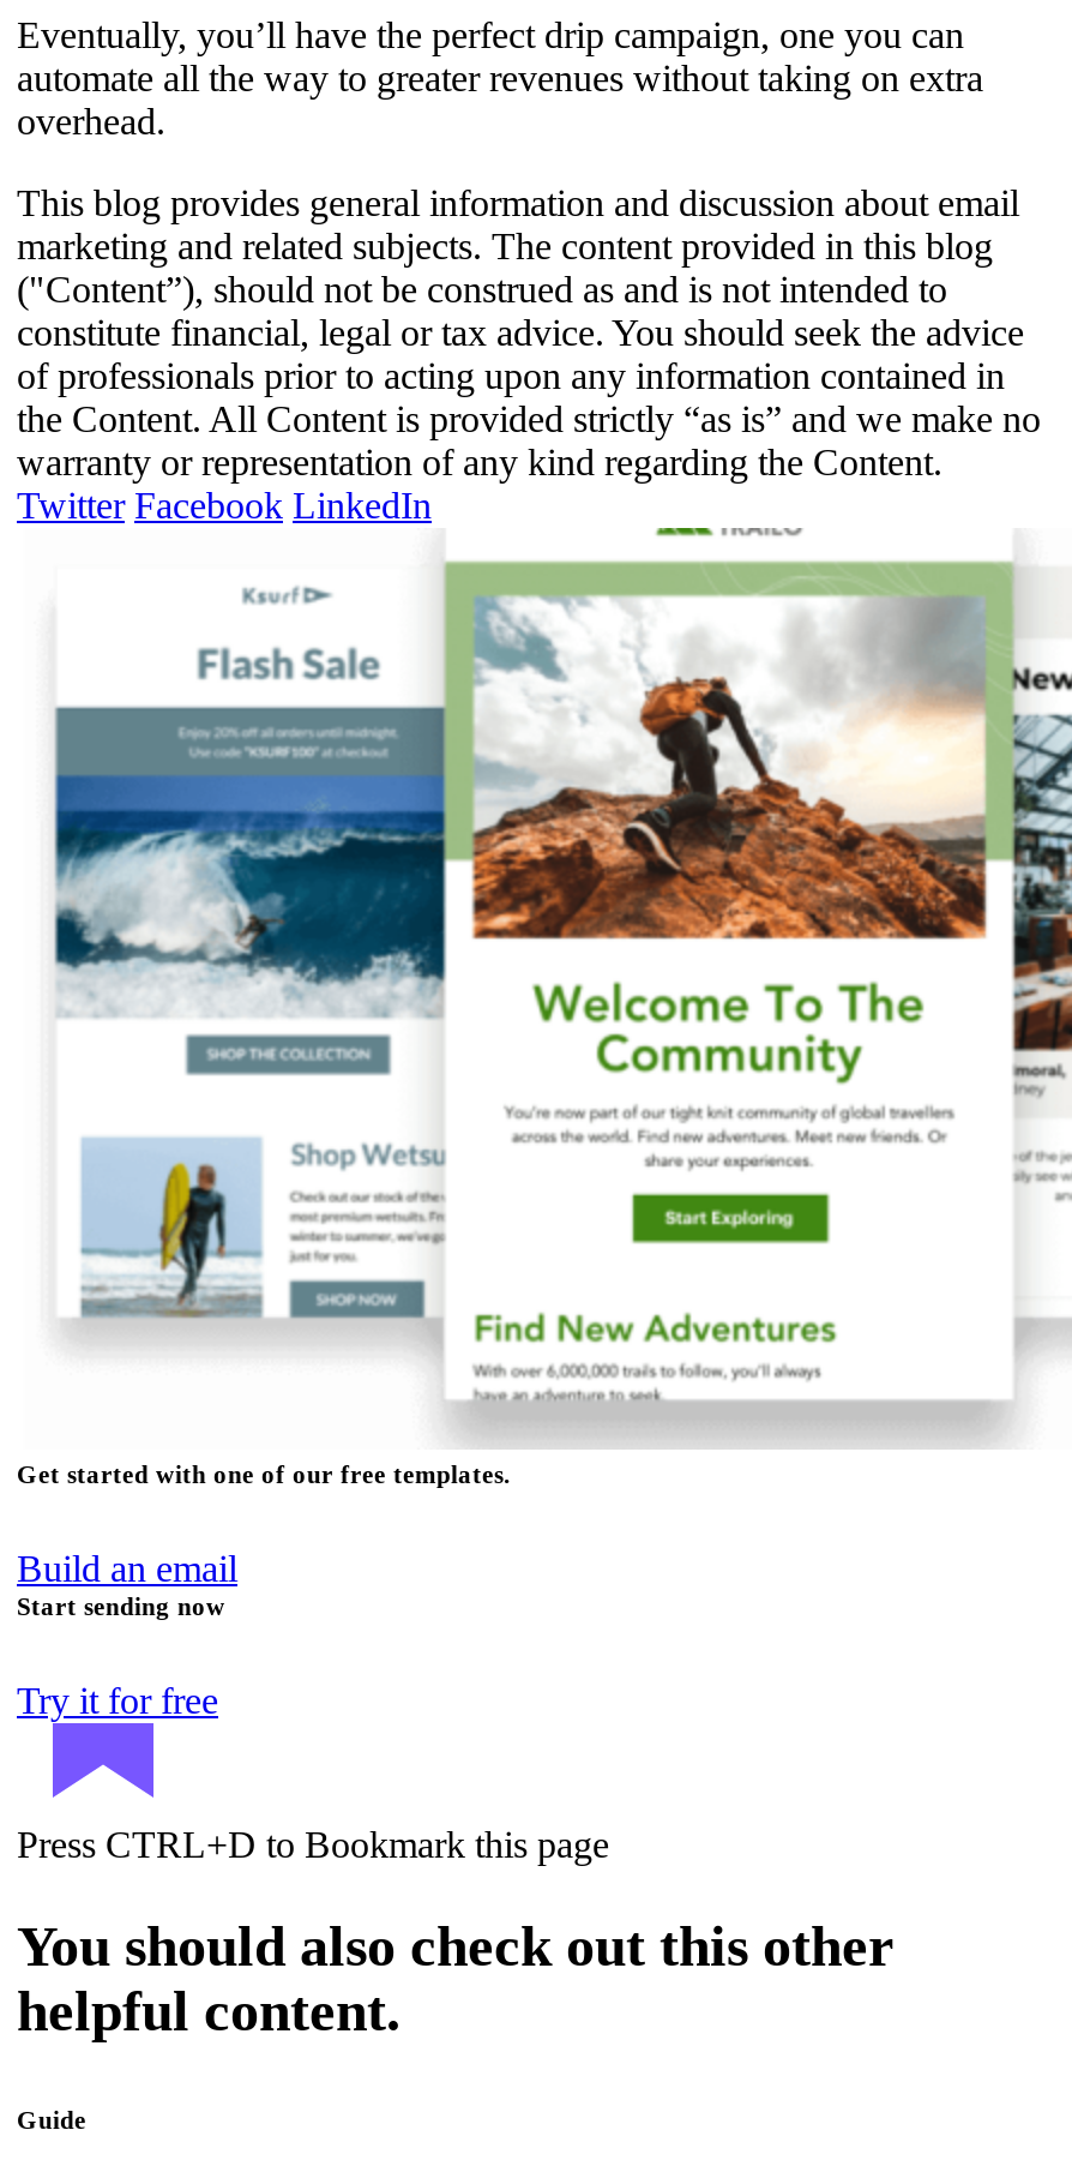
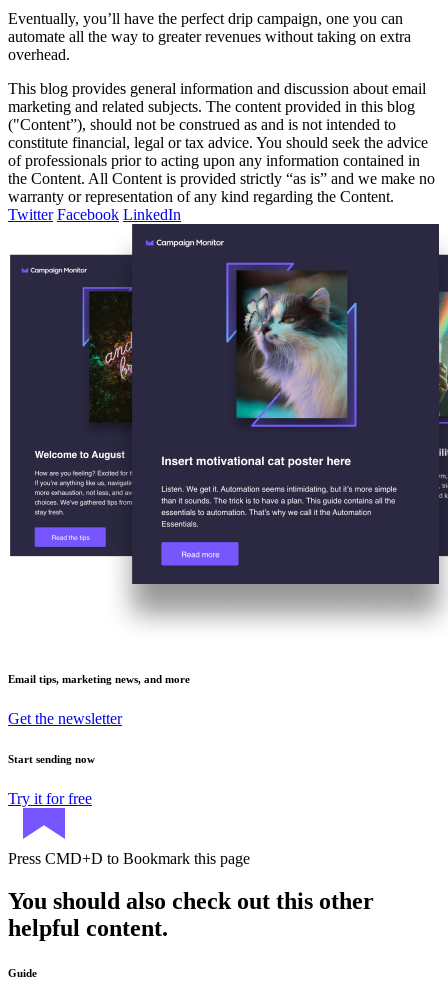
[22,526,1065,1447] [image] -> [9,223,445,622] [image]
[17,1459,511,1488] Get started with one of our free templates. -> [8,673,190,685] Email tips, marketing news, and more
[17,1548,237,1589] Build an email -> [8,710,122,727] Get the newsletter
[17,1824,609,1865] Press CTRL+D to Bookmark this page -> [8,850,250,867] Press CMD+D to Bookmark this page

